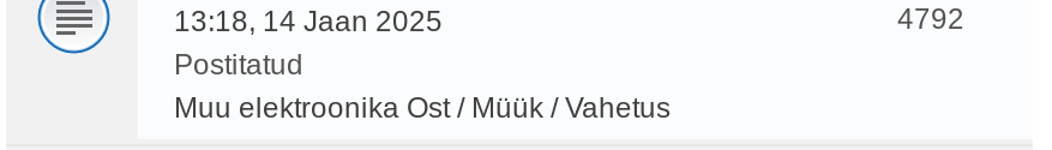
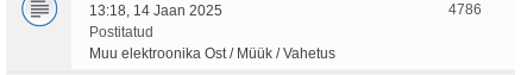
[897,2,964,36] 4792 -> [448,1,481,18] 4786

